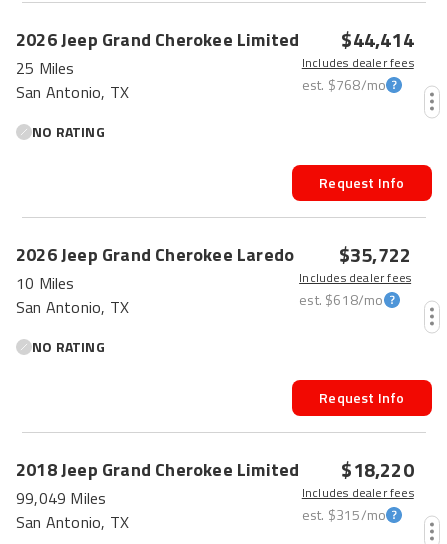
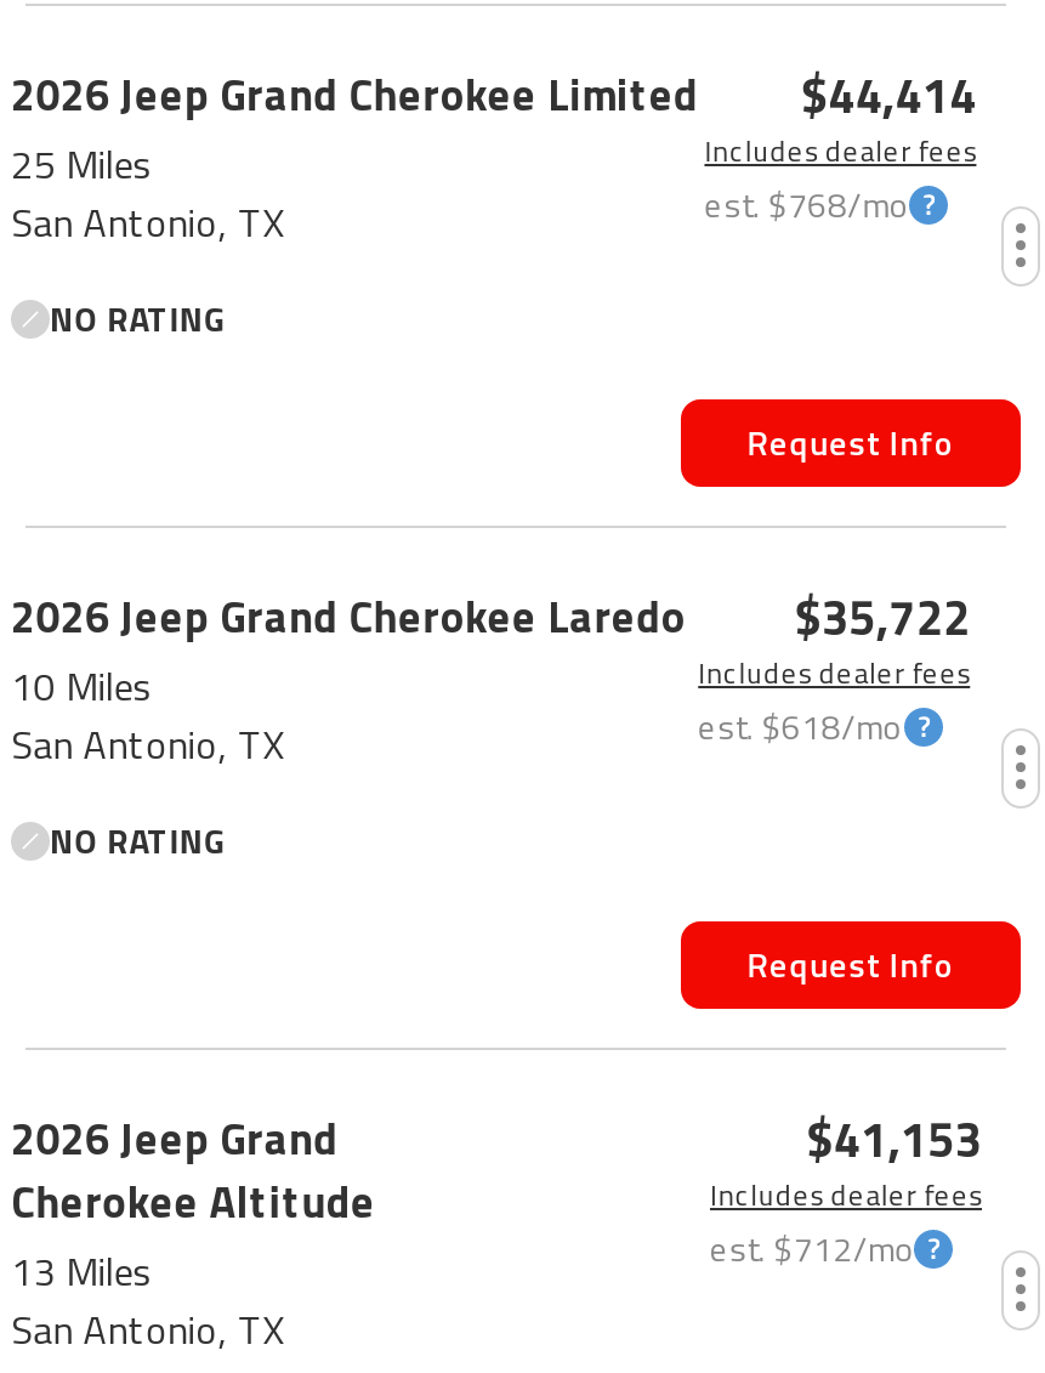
[16,456,299,510] 2018 Jeep Grand Cherokee Limited | 99,049 Miles -> [11,1106,376,1300] 2026 Jeep Grand | Cherokee Altitude | 13 Miles
[341,454,414,485] $18,220 -> [806,1101,982,1176] $41,153
[302,503,386,524] est. $315/mo -> [710,1221,915,1272] est. $712/mo

